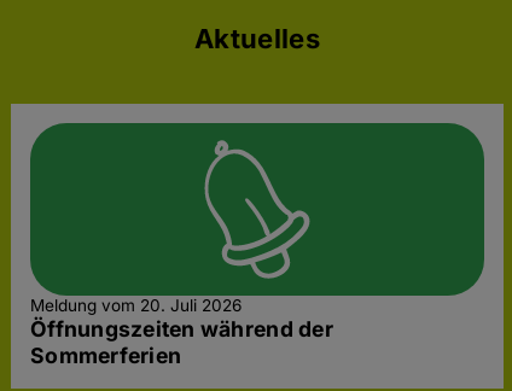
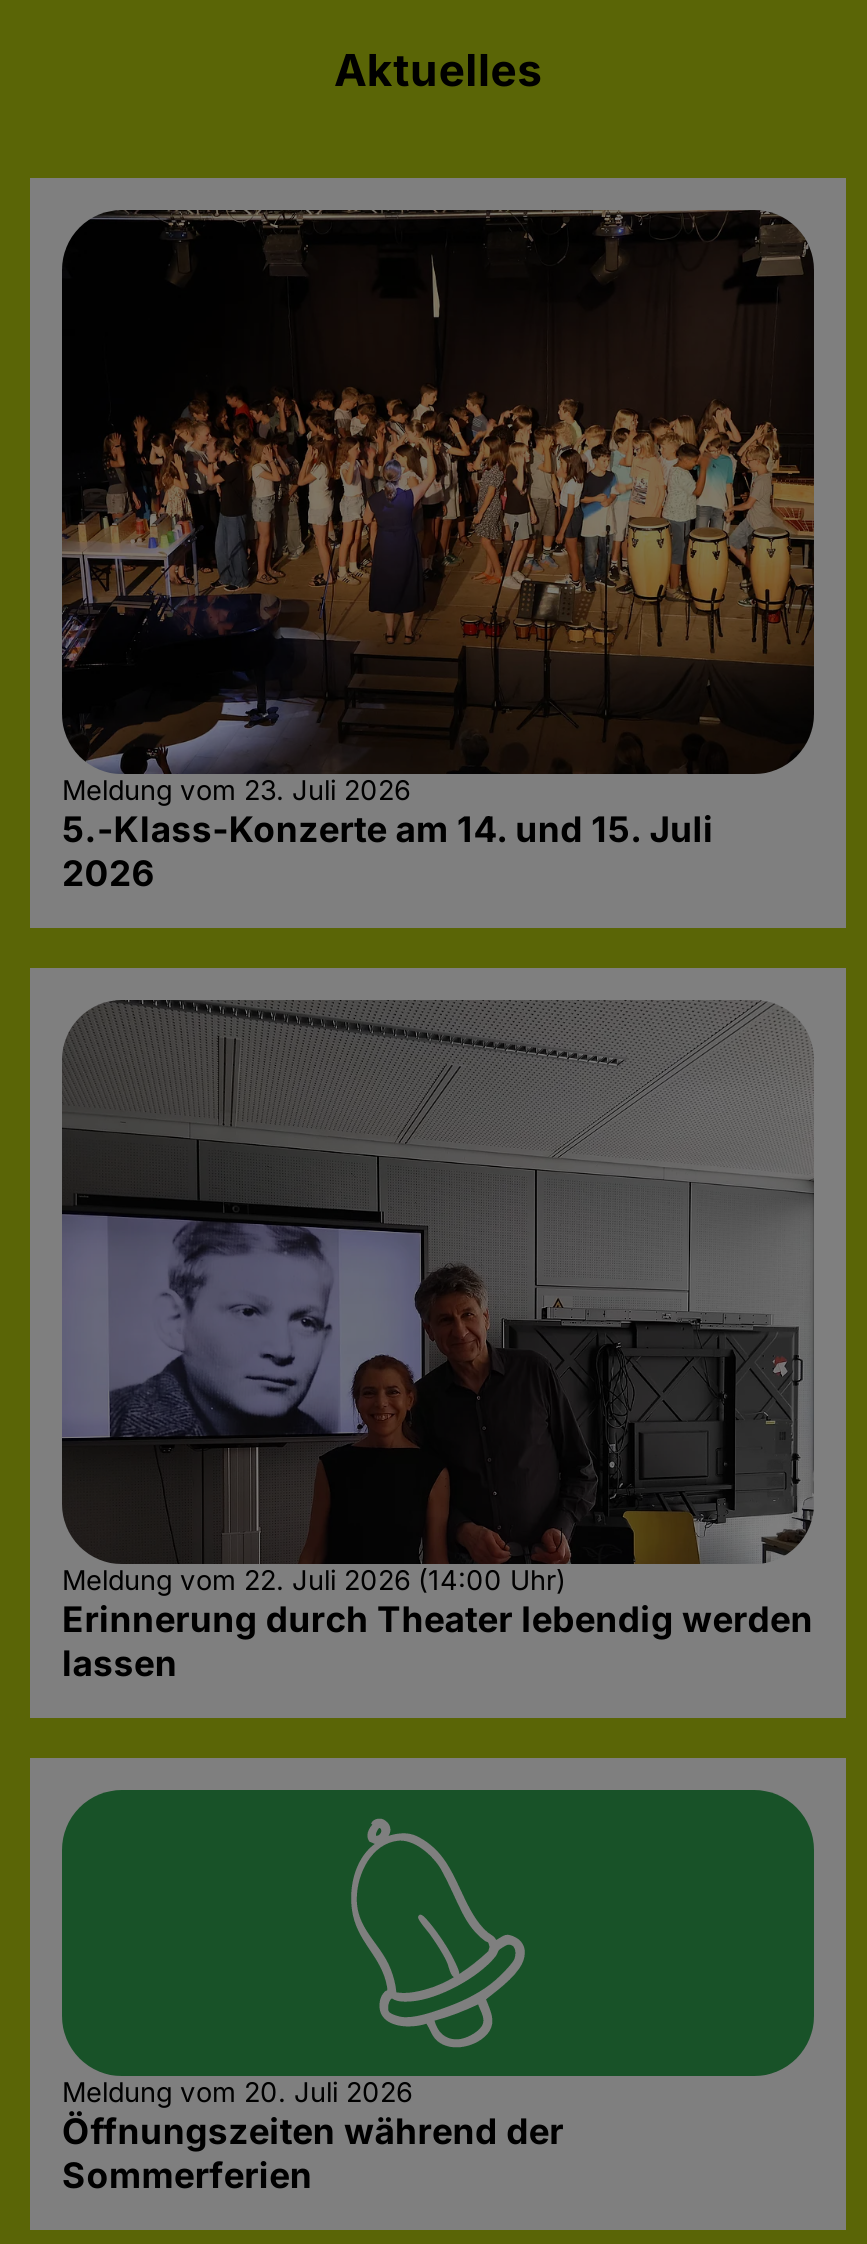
none -> [28,208,848,930] [image] | Meldung vom 23. Juli 2026 | 5.-Klass-Konzerte am 14. und 15. Juli | 2026
none -> [28,966,848,1720] [image] | Meldung vom 22. Juli 2026 (14:00 Uhr) | Erinnerung durch Theater lebendig werden | lassen

